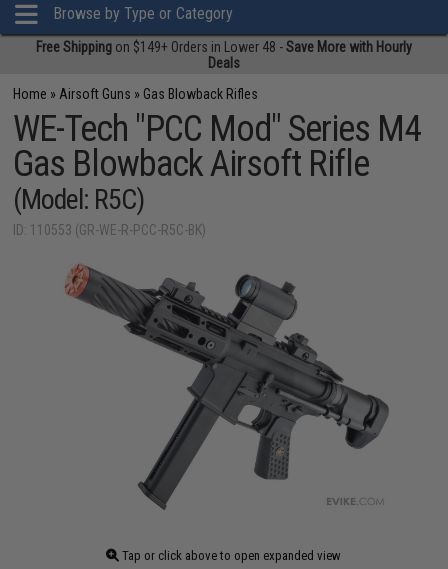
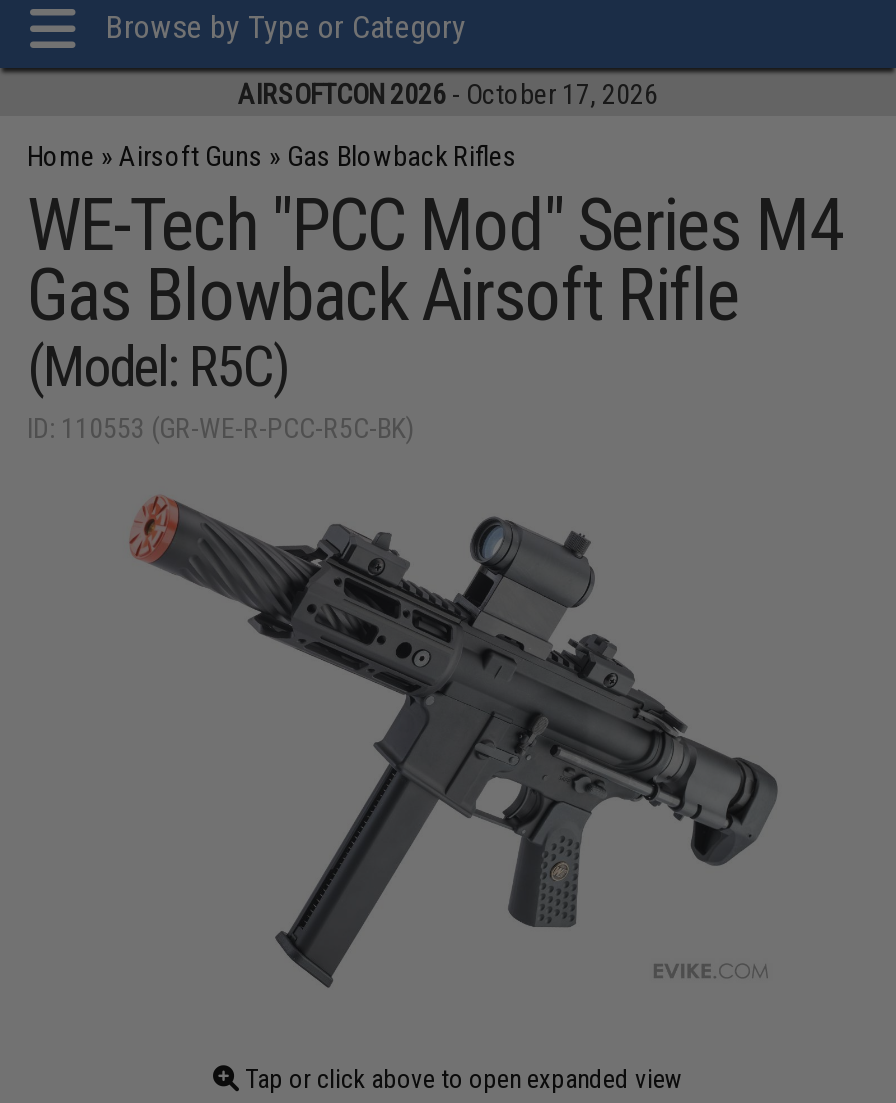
[36,39,412,71] Free Shipping on $149+ Orders in Lower 48 - Save More with Hourly | Deals -> [238,78,658,110] AIRSOFTCON 2026 - October 17, 2026

